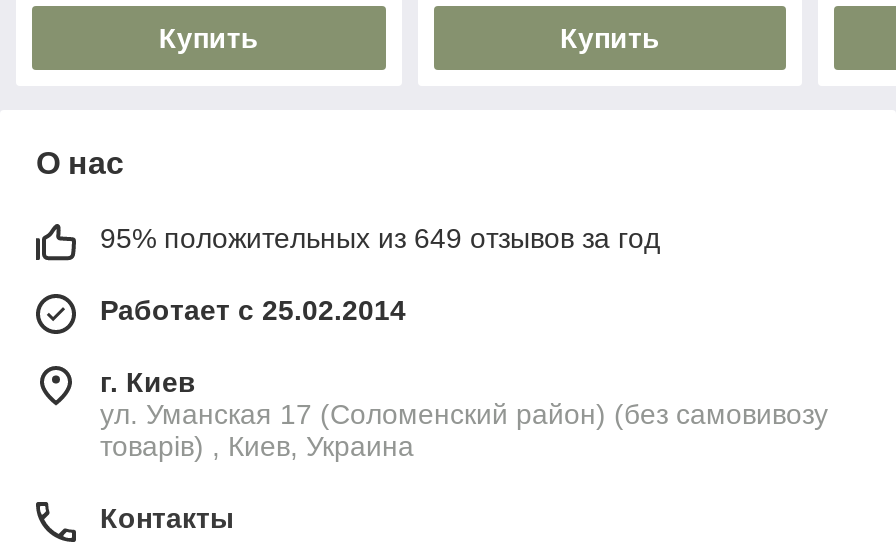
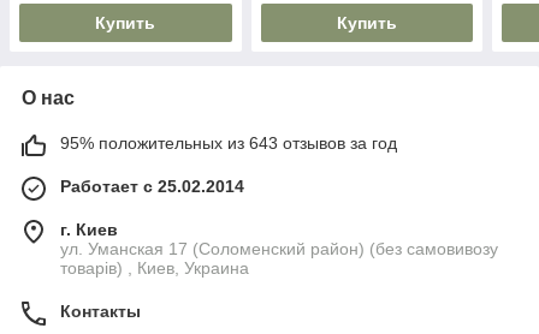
[100,222,660,254] 95% положительных из 649 отзывов за год -> [60,133,397,152] 95% положительных из 643 отзывов за год

